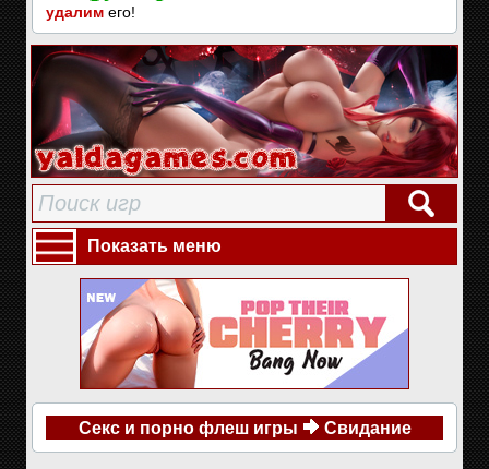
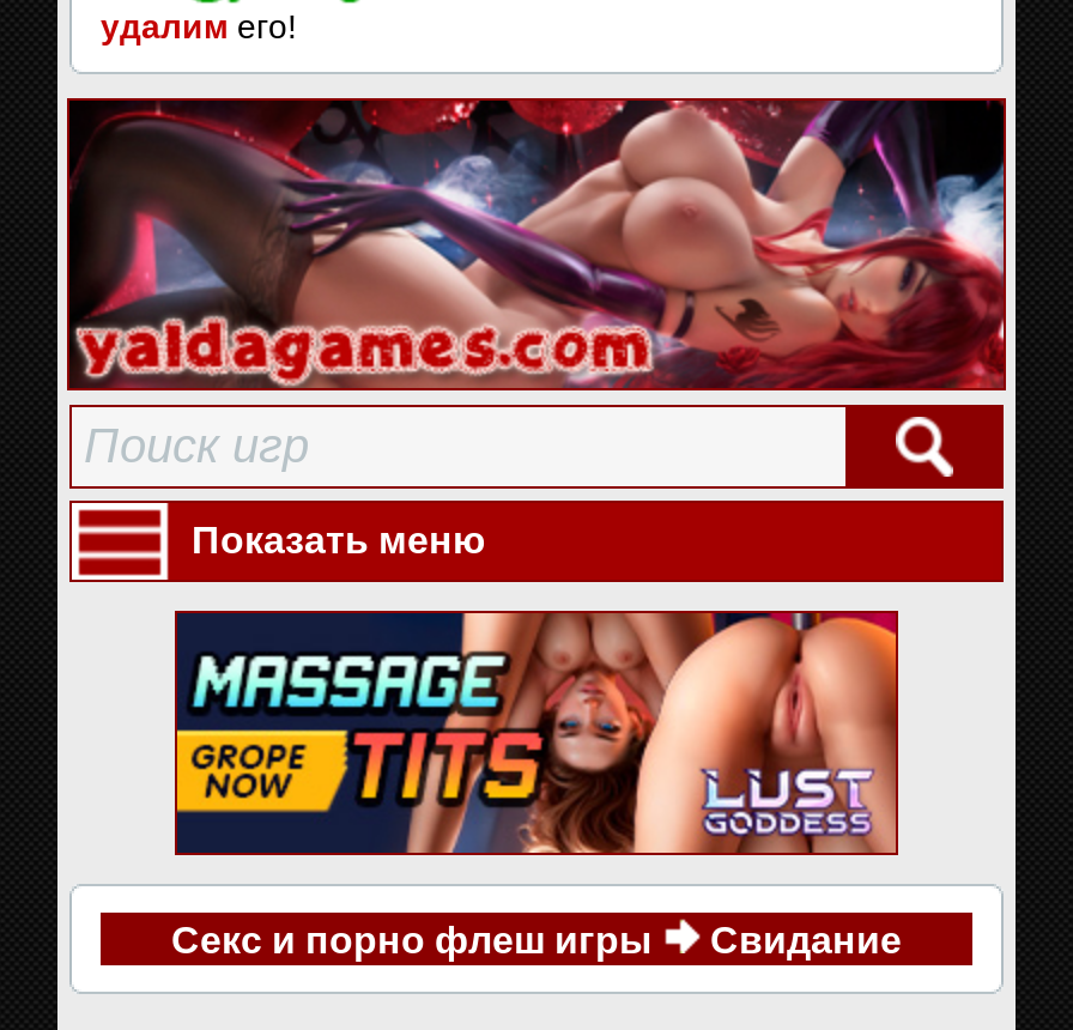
[80,278,409,389] [image] -> [175,611,898,855] [image]

